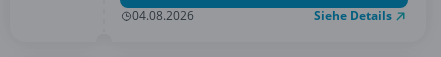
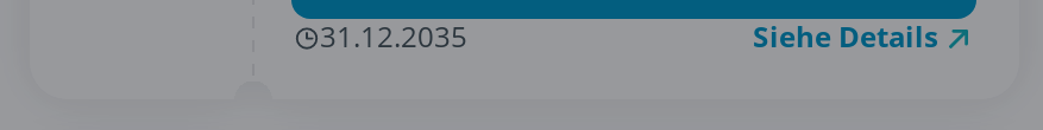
[132,7,194,24] 04.08.2026 -> [320,17,467,57] 31.12.2035

